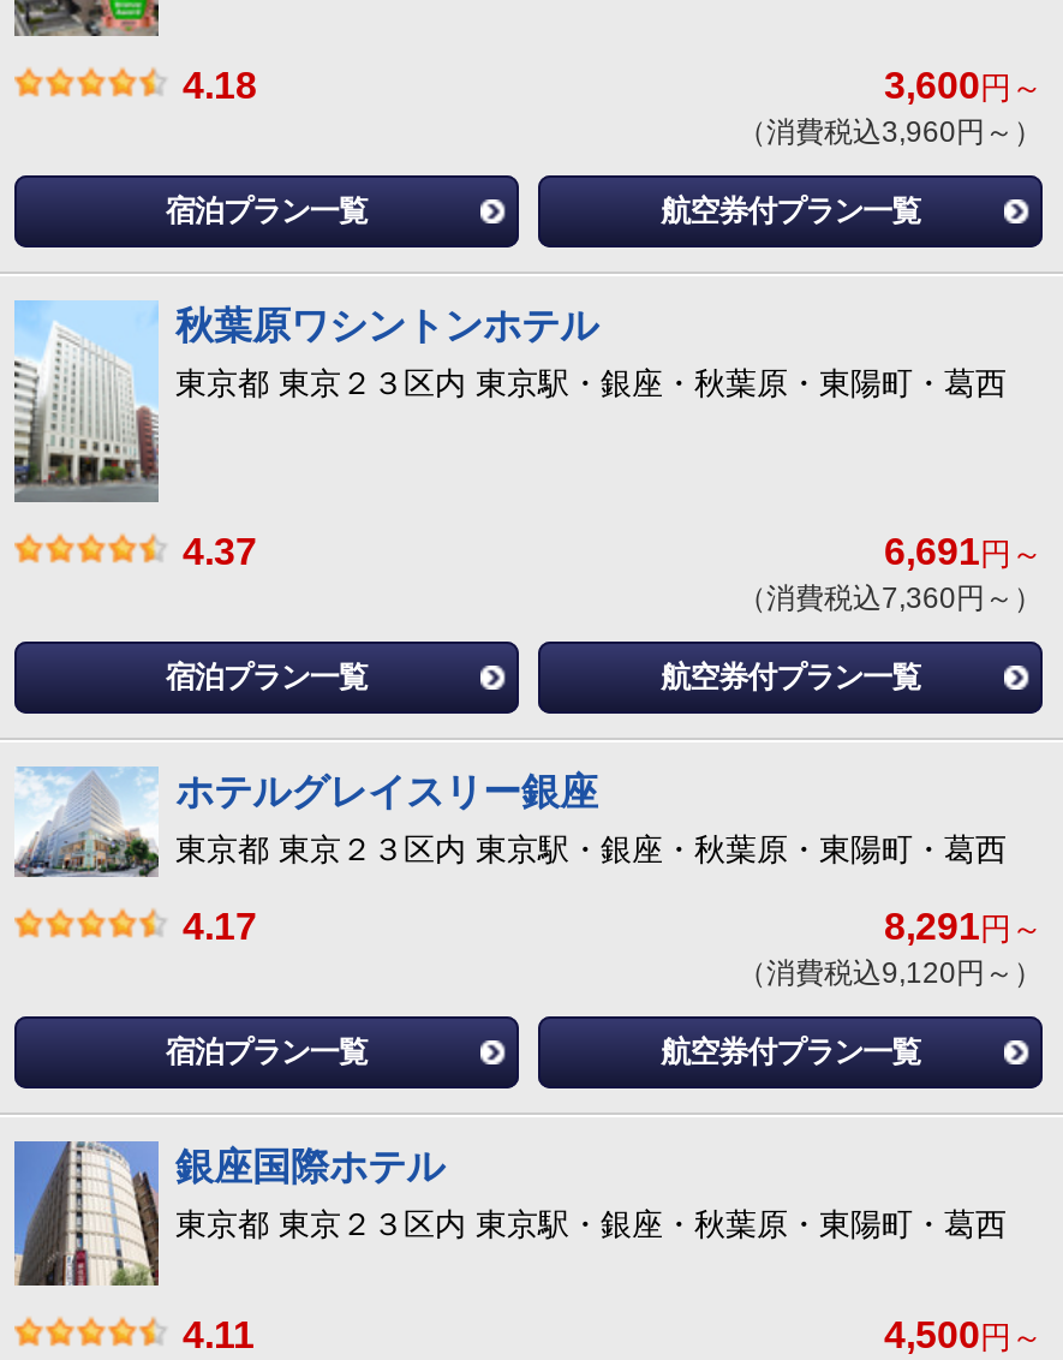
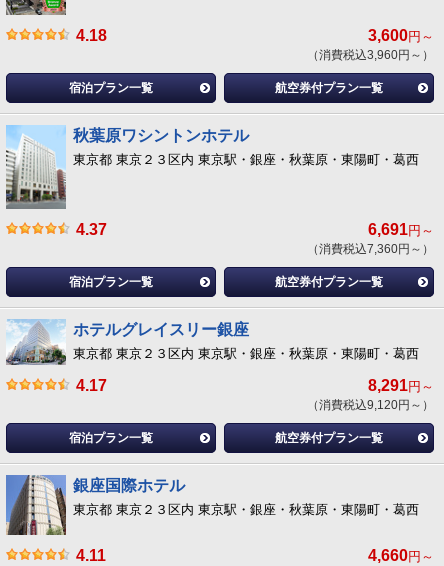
[884,1314,1043,1354] 4,500円～ -> [368,547,434,564] 4,660円～

